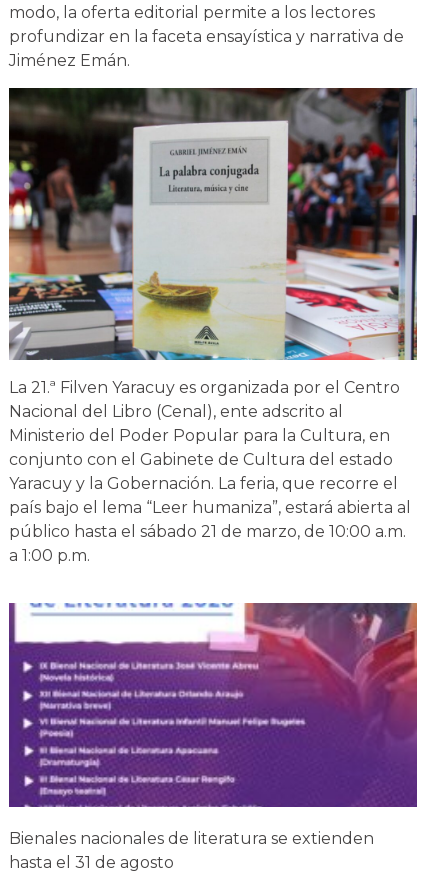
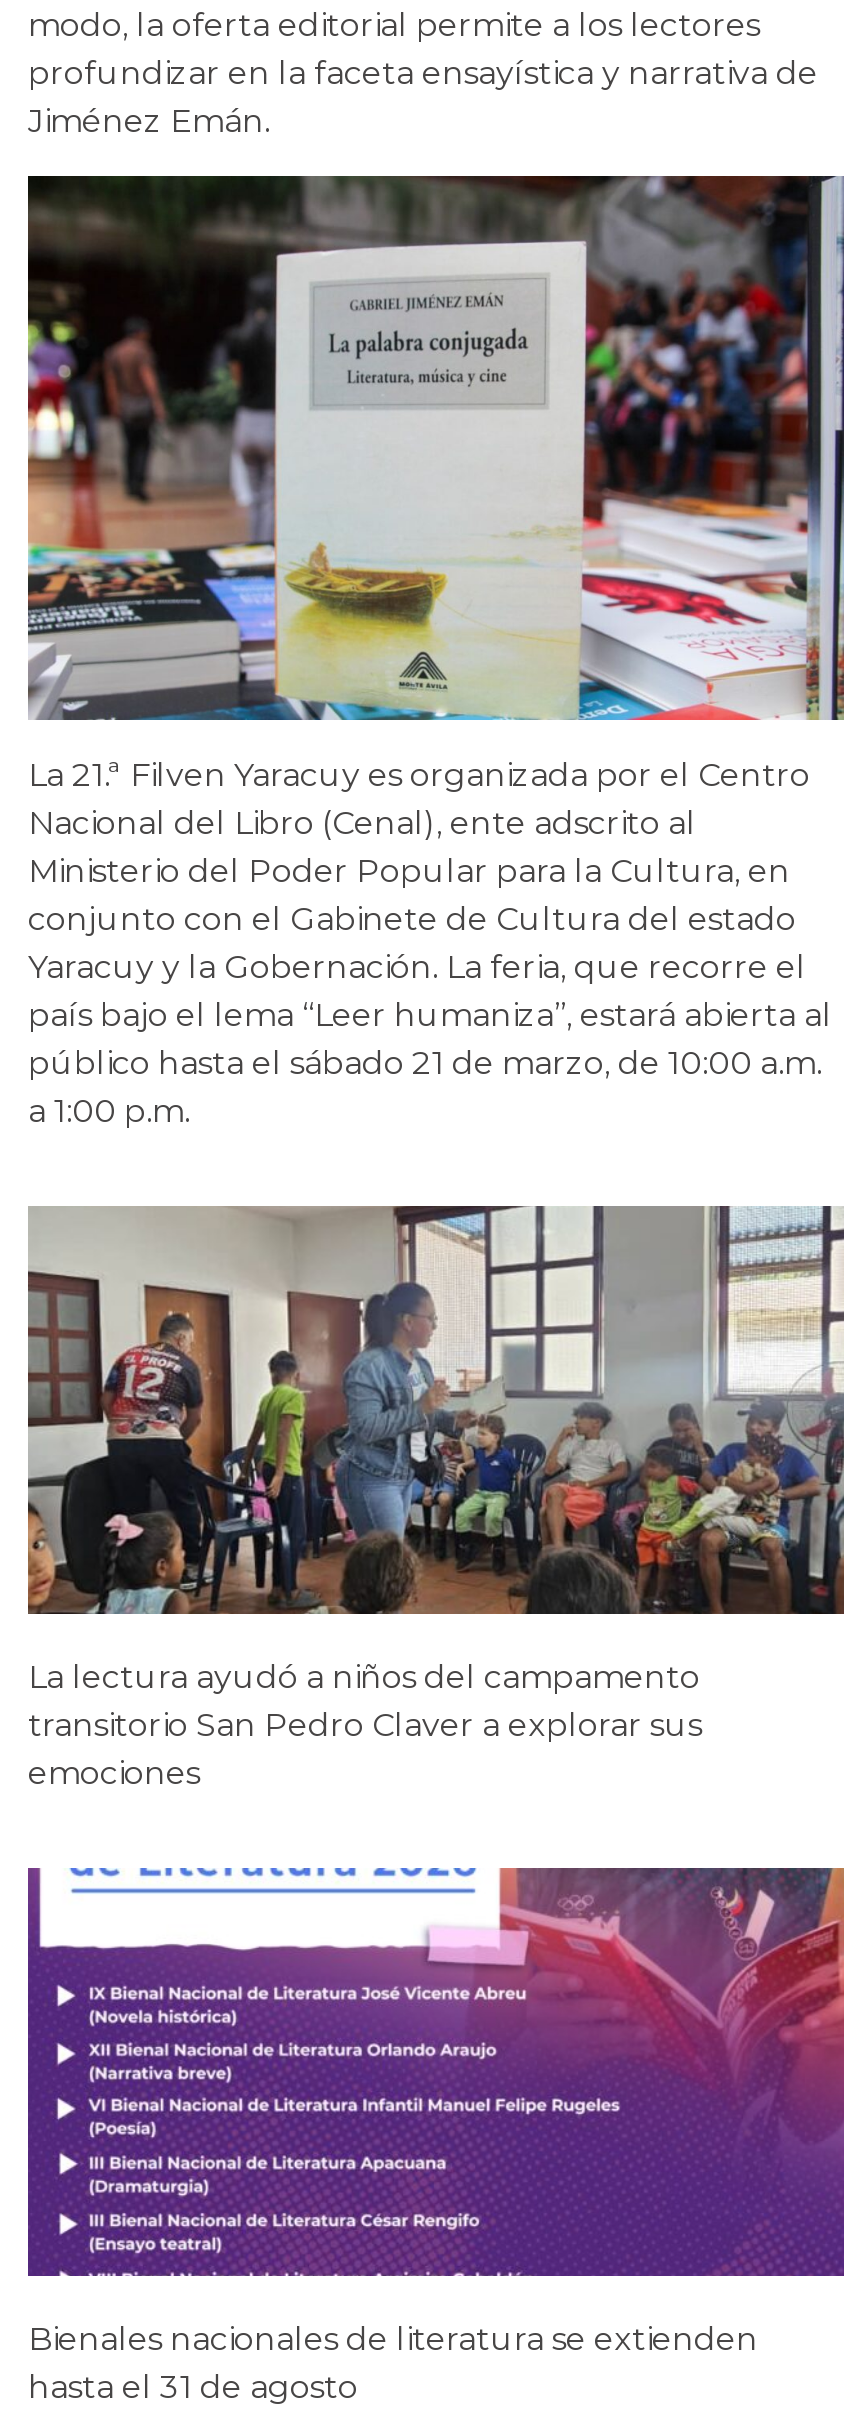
none -> [26,1204,844,1792] [image] | La lectura ayudó a niños del campamento | transitorio San Pedro Claver a explorar sus | emociones

